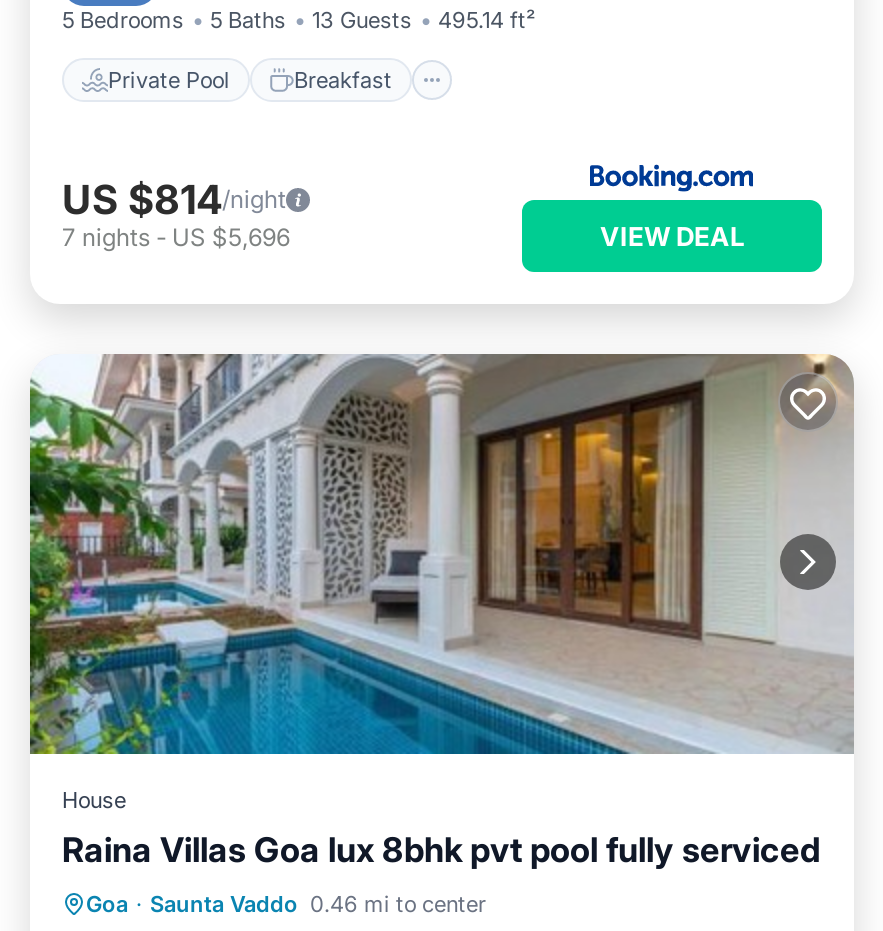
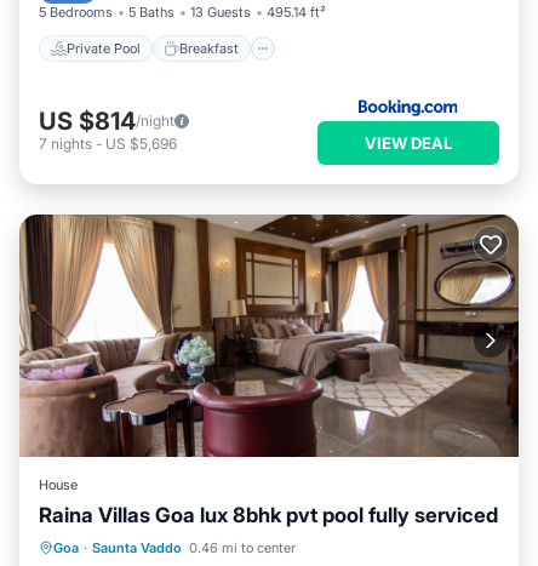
[28,354,854,756] [image] -> [19,213,520,458] [image]

